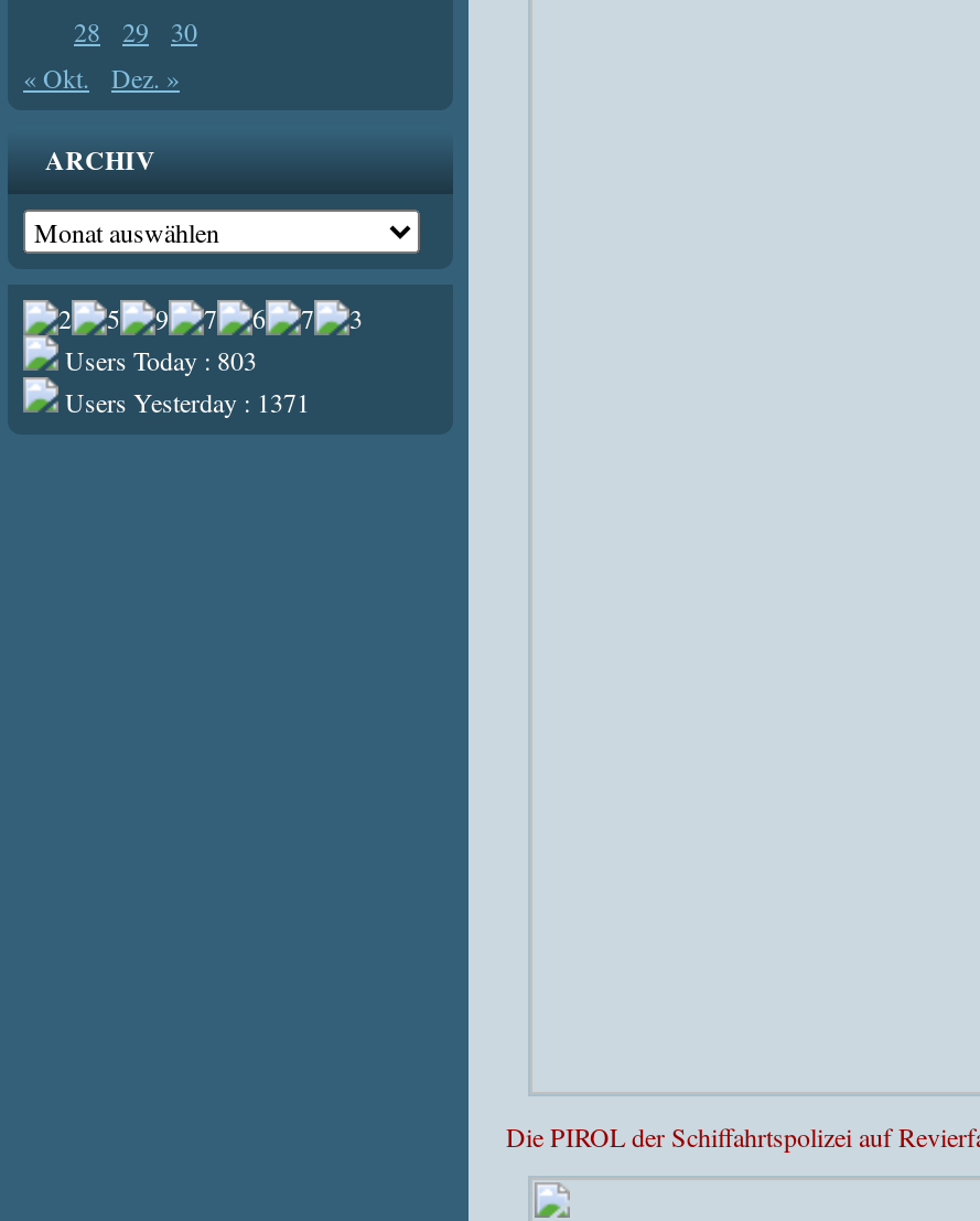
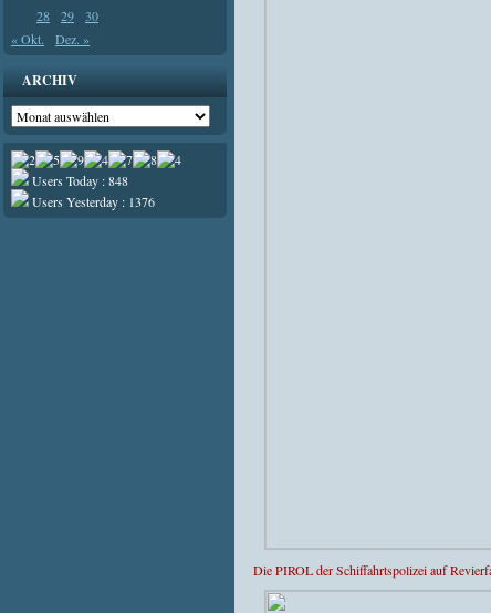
[58,343,257,378] Users Today : 803 -> [29,172,128,190] Users Today : 848
[58,384,310,420] Users Yesterday : 1371 -> [29,193,155,211] Users Yesterday : 1376

